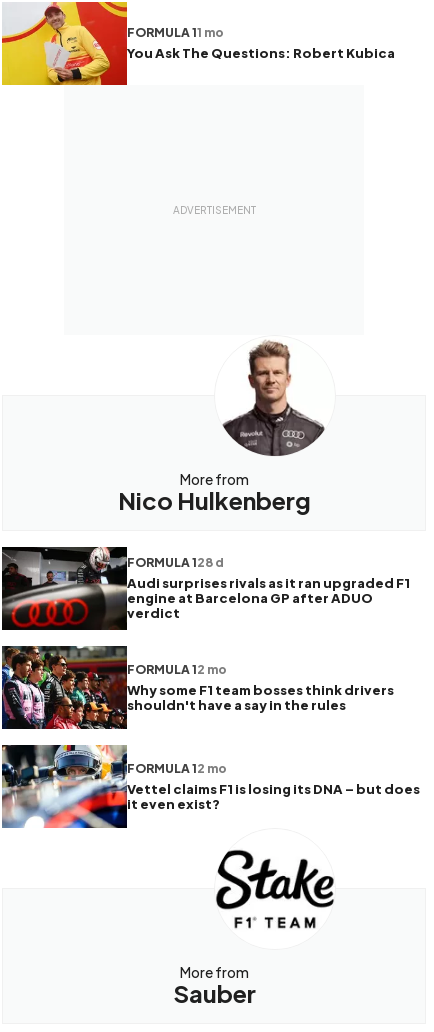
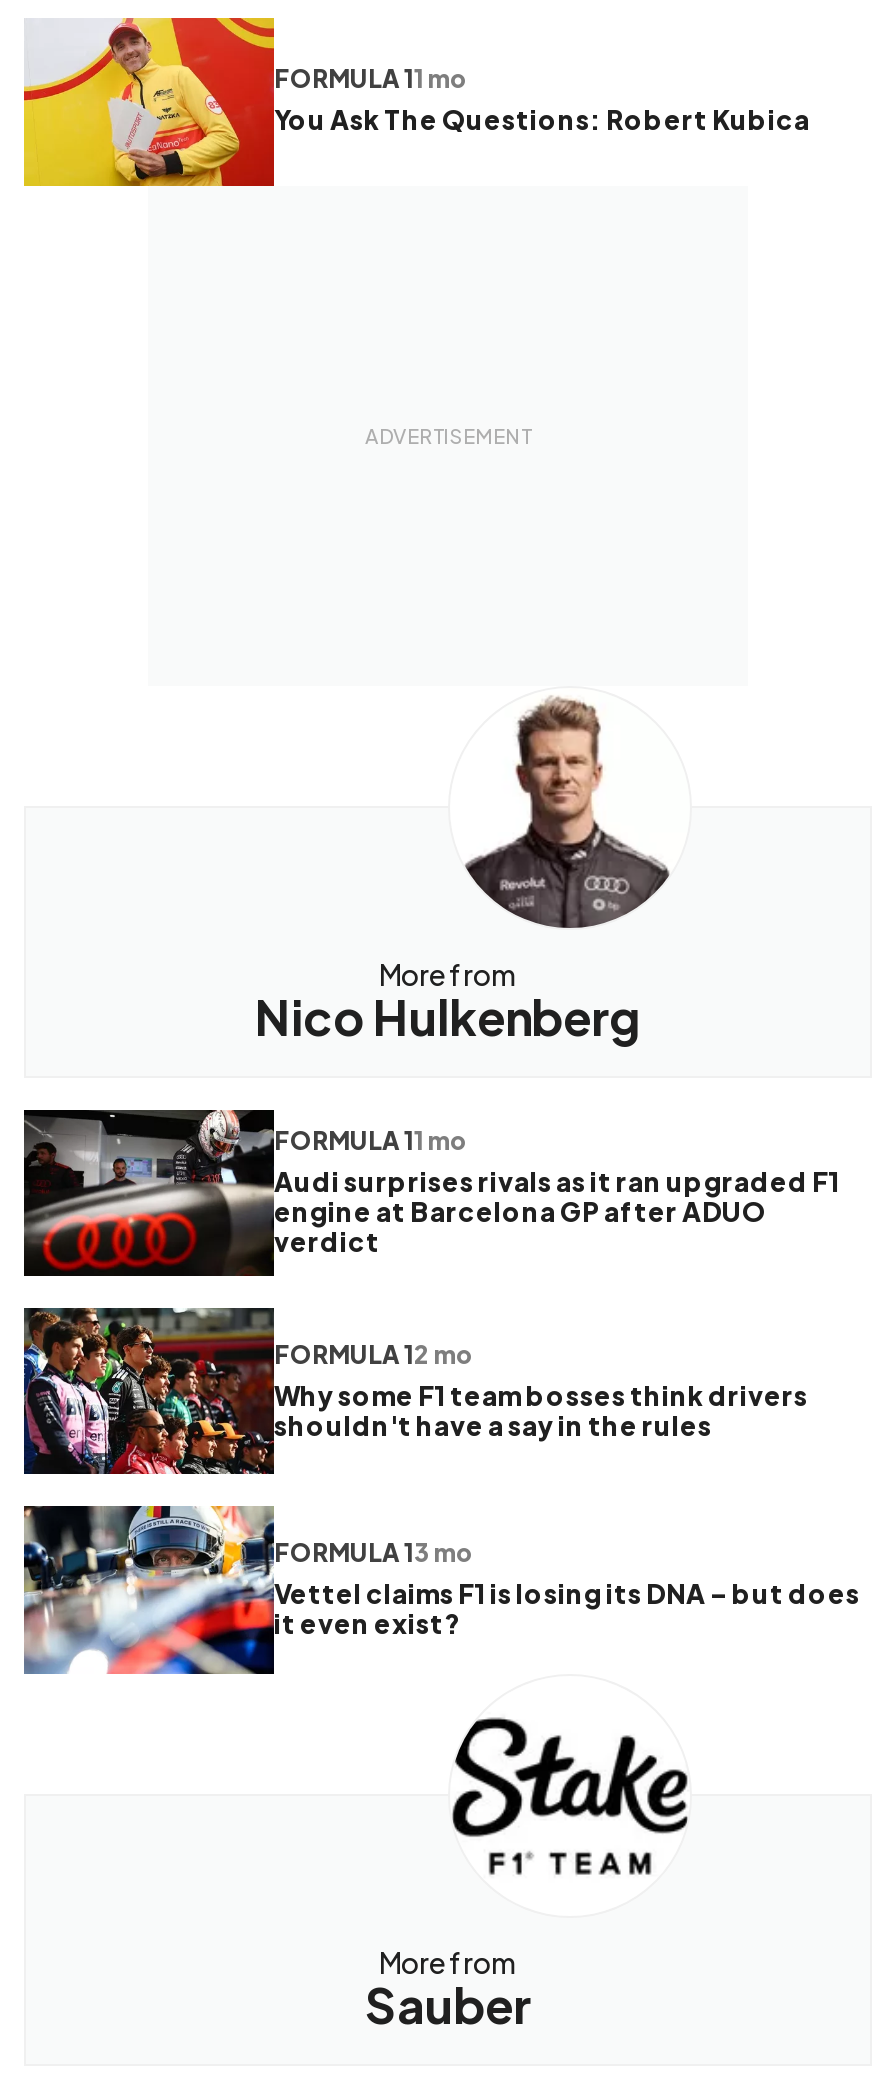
[127,555,224,570] FORMULA 128 d -> [274,1125,468,1155] FORMULA 11 mo
[127,761,227,776] FORMULA 12 mo -> [274,1537,474,1567] FORMULA 13 mo

